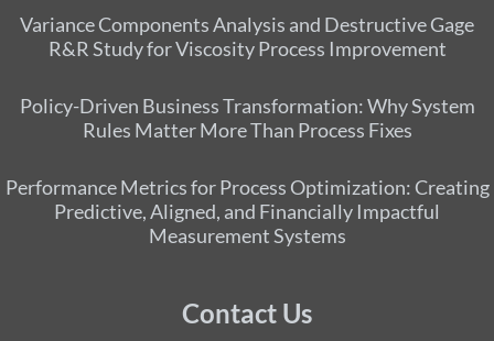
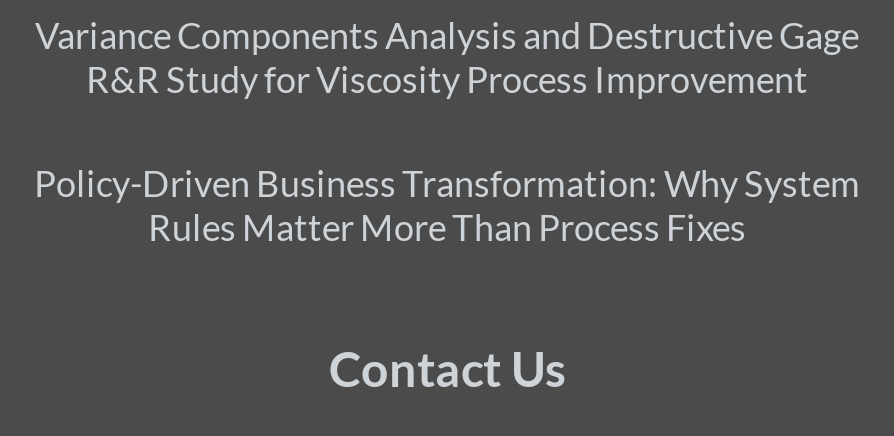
[5,175,489,247] Performance Metrics for Process Optimization: Creating | Predictive, Aligned, and Financially Impactful | Measurement Systems -> none

